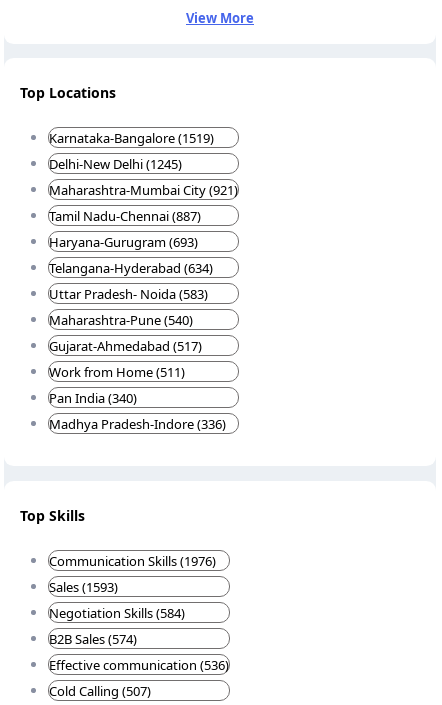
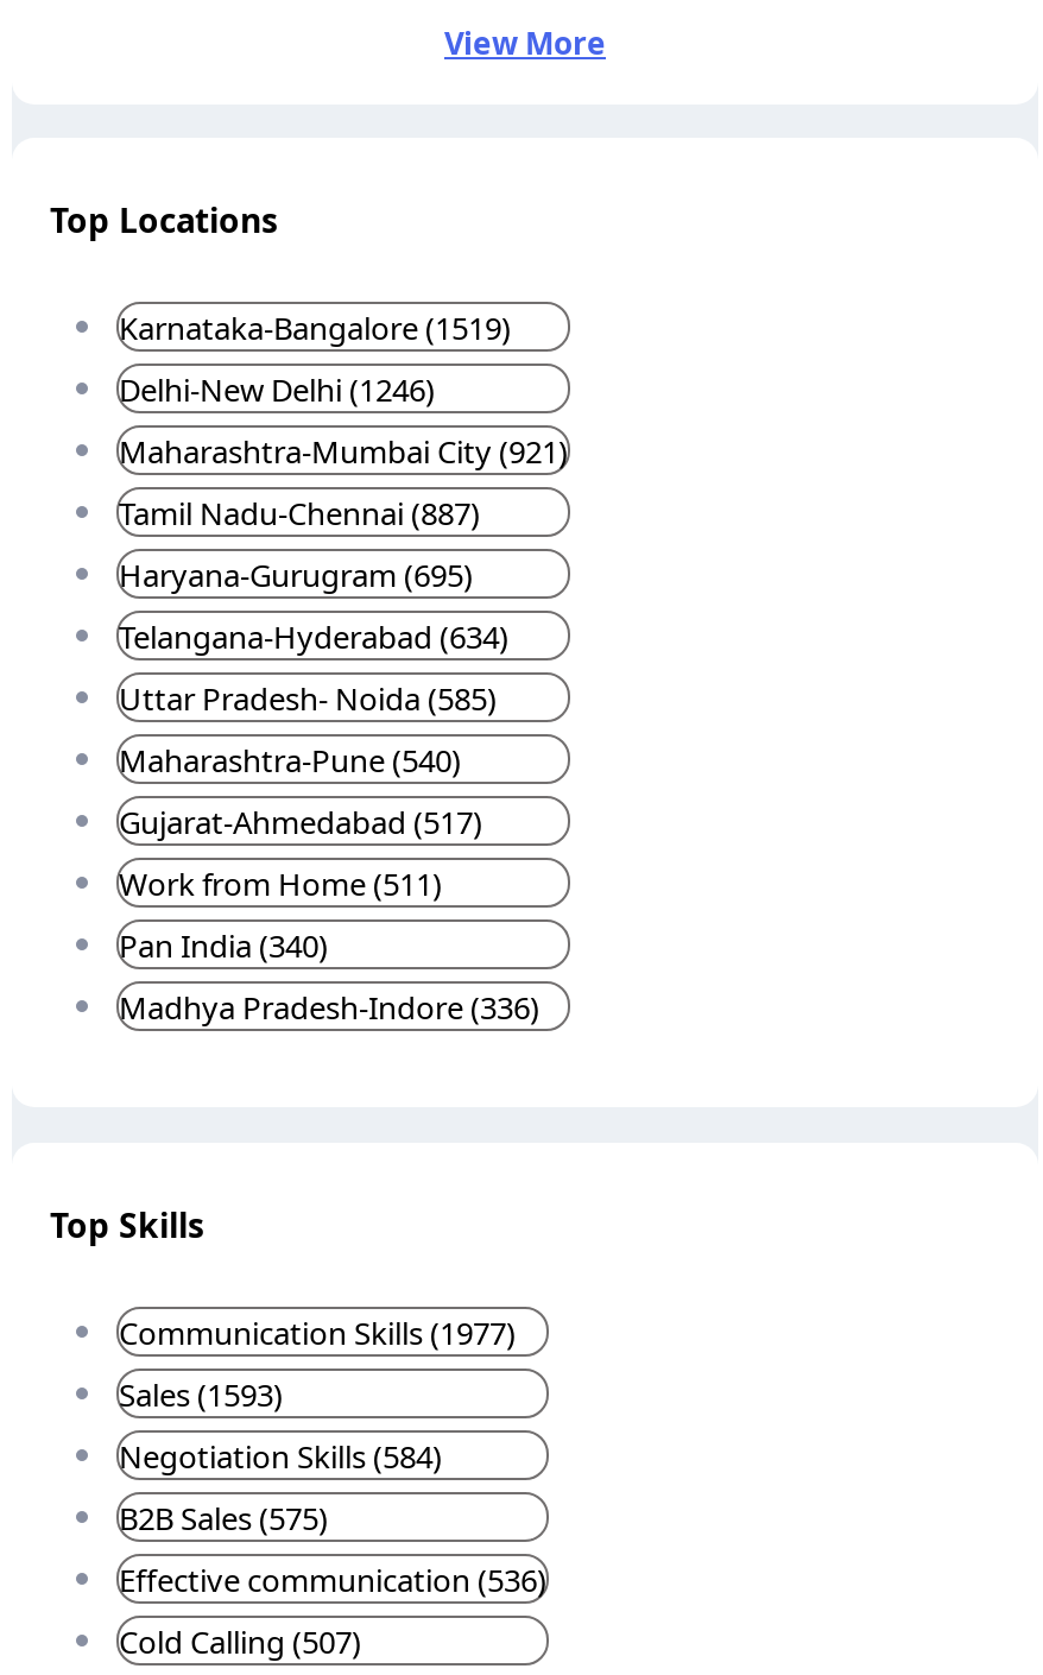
[49,155,182,173] Delhi-New Delhi (1245) -> [119,369,435,412] Delhi-New Delhi (1246)
[49,233,198,251] Haryana-Gurugram (693) -> [119,555,473,597] Haryana-Gurugram (695)
[49,285,208,303] Uttar Pradesh- Noida (583) -> [119,678,497,721] Uttar Pradesh- Noida (585)
[49,552,216,570] Communication Skills (1976) -> [119,1311,516,1354] Communication Skills (1977)
[49,630,137,648] B2B Sales (574) -> [119,1496,328,1539] B2B Sales (575)

